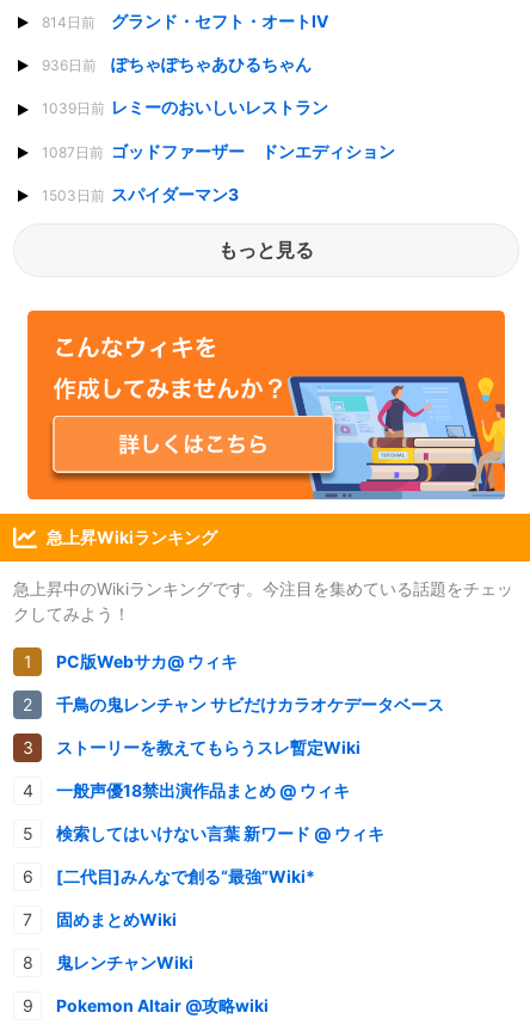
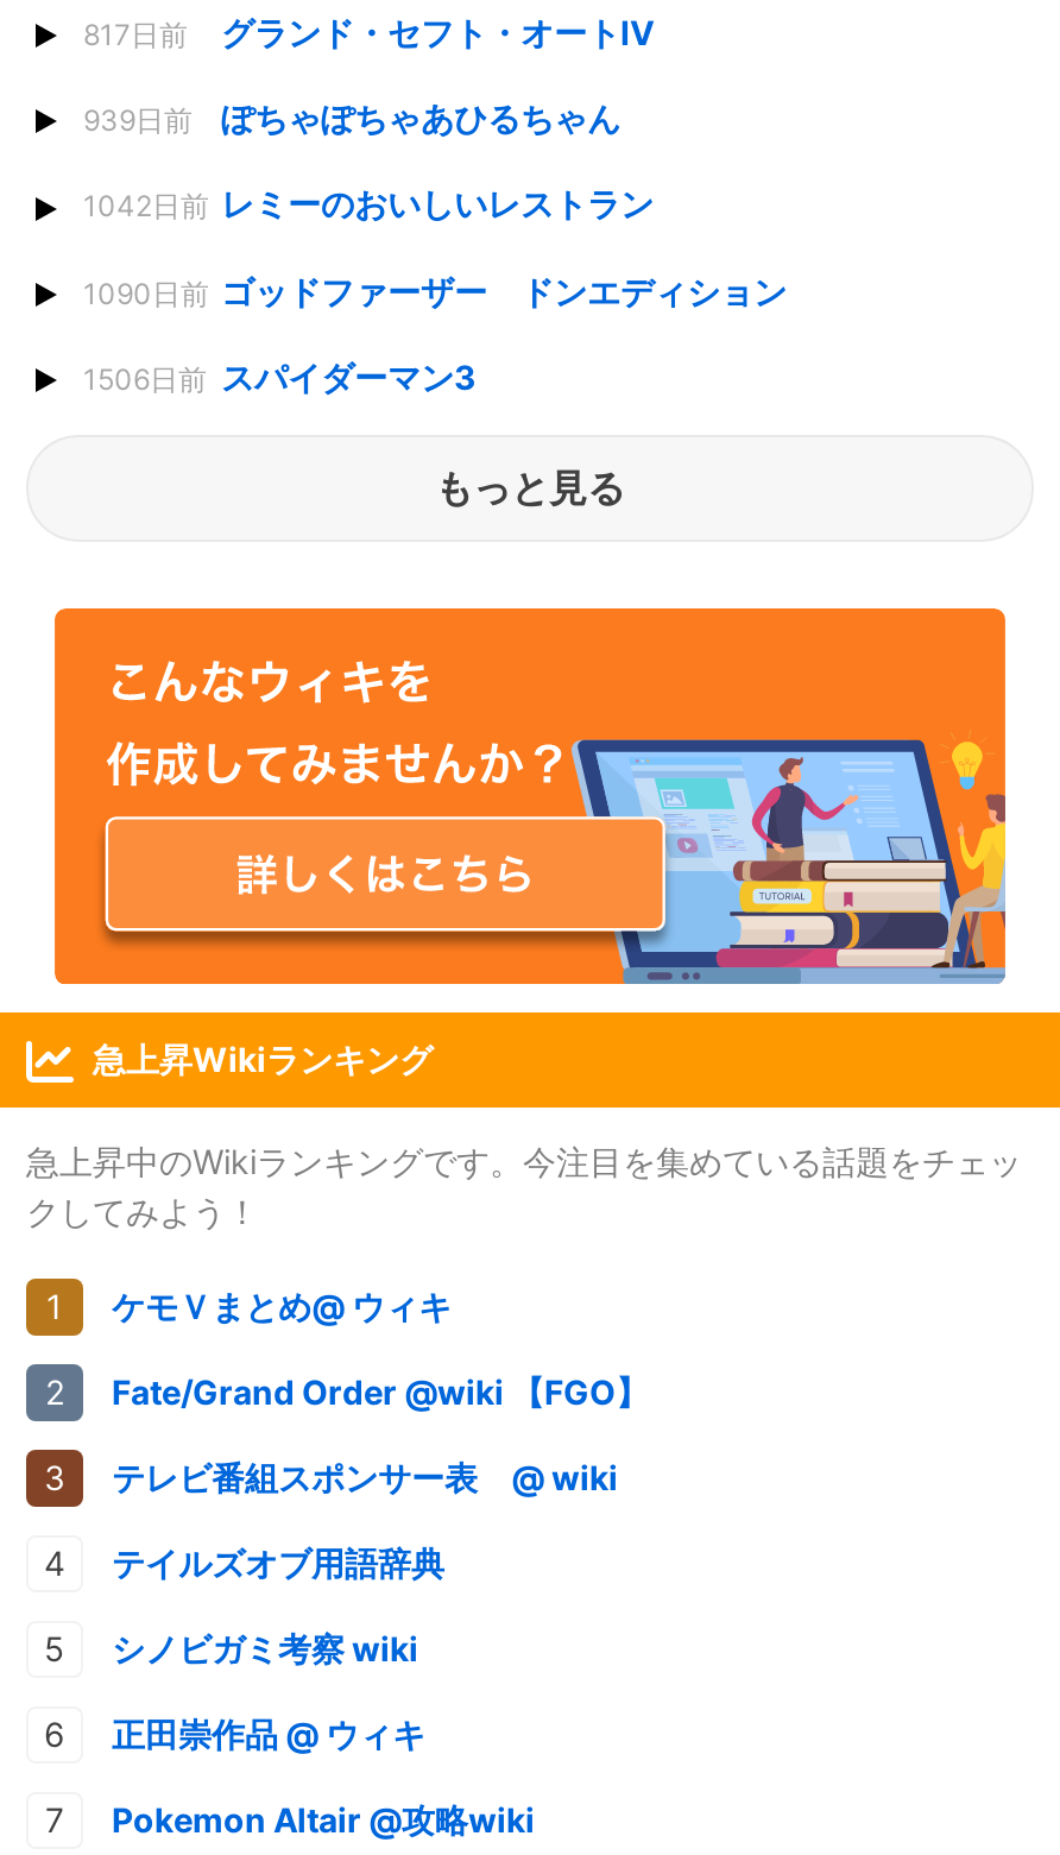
[42,11,328,31] 814日前 グランド・セフト・オートIV -> [83,12,654,52] 817日前 グランド・セフト・オートIV
[42,54,312,74] 936日前 ぽちゃぽちゃあひるちゃん -> [83,98,620,138] 939日前 ぽちゃぽちゃあひるちゃん
[42,97,328,117] 1039日前 レミーのおいしいレストラン -> [83,184,654,224] 1042日前 レミーのおいしいレストラン
[42,140,395,161] 1087日前 ゴッドファーザー ドンエディション -> [83,270,787,310] 1090日前 ゴッドファーザー ドンエディション
[42,184,239,204] 1503日前 スパイダーマン3 -> [83,356,475,396] 1506日前 スパイダーマン3
[56,651,444,972] PC版Webサカ@ ウィキ | 千鳥の鬼レンチャン サビだけカラオケデータベース | ストーリーを教えてもらうスレ暫定Wiki | 一般声優18禁出演作品まとめ @ ウィキ | 検索してはいけない言葉 新ワード @ ウィキ | [二代目]みんなで創る“最強”Wiki* | 固めまとめWiki | 鬼レンチャンWiki -> [112,1285,649,1753] ケモＶまとめ@ ウィキ | Fate/Grand Order @wiki 【FGO】 | テレビ番組スポンサー表 @ wiki | テイルズオブ用語辞典 | シノビガミ考察 wiki | 正田崇作品 @ ウィキ

